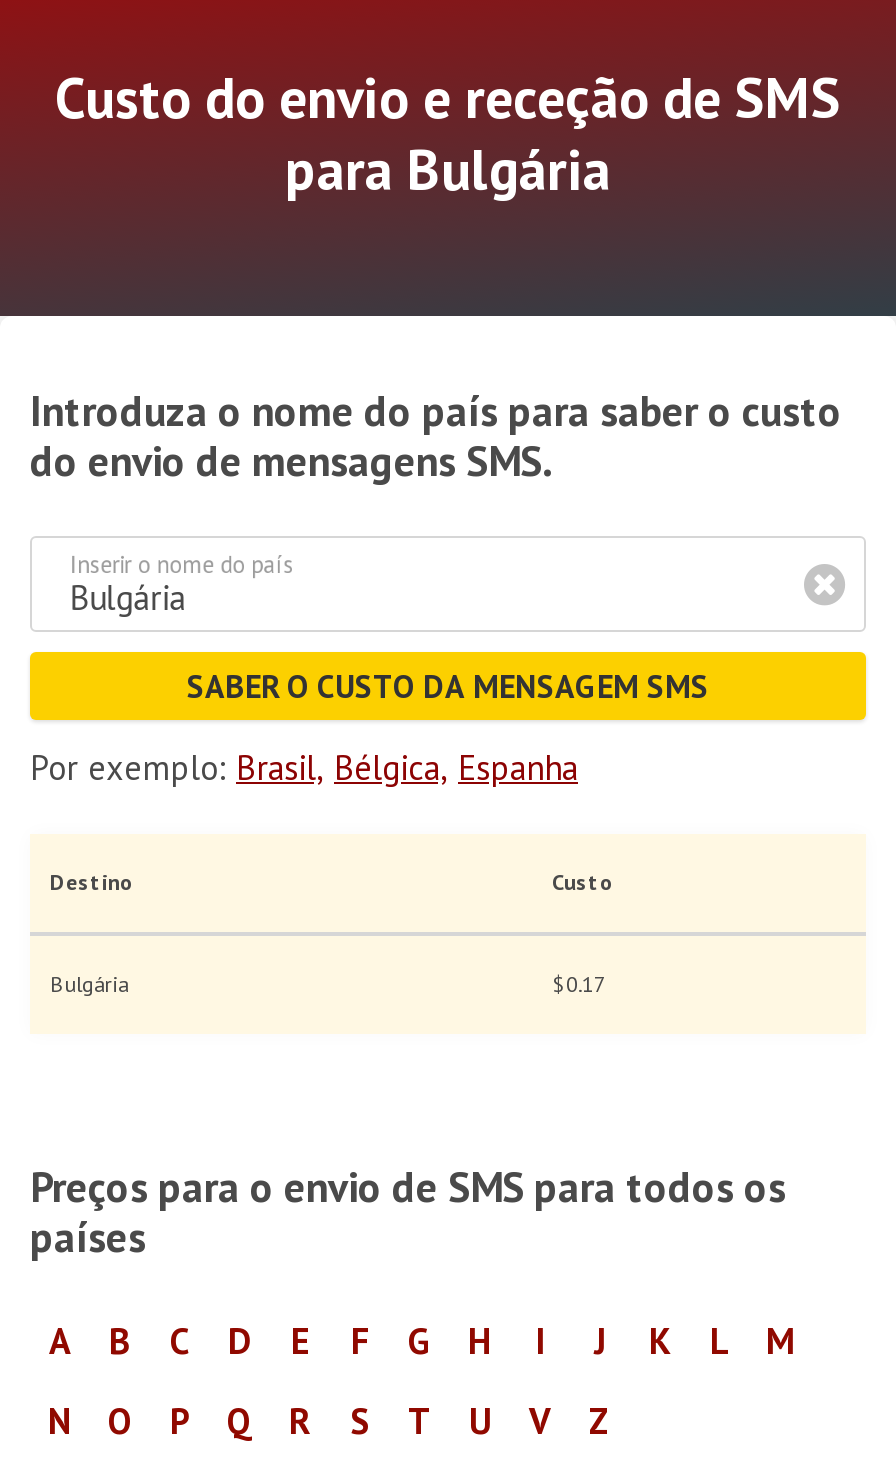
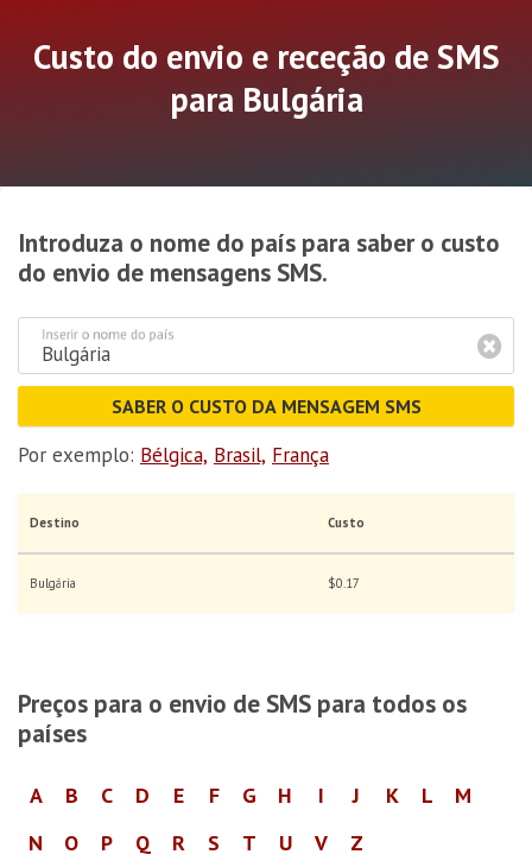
[30,746,578,790] Por exemplo: Brasil, Bélgica, Espanha -> [18,442,329,468] Por exemplo: Bélgica, Brasil, França

